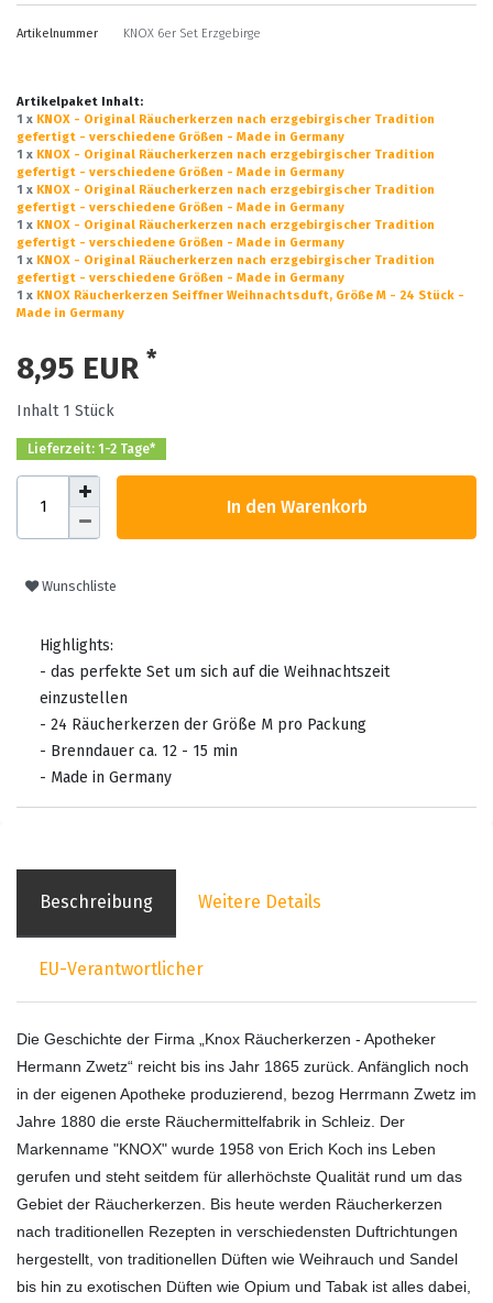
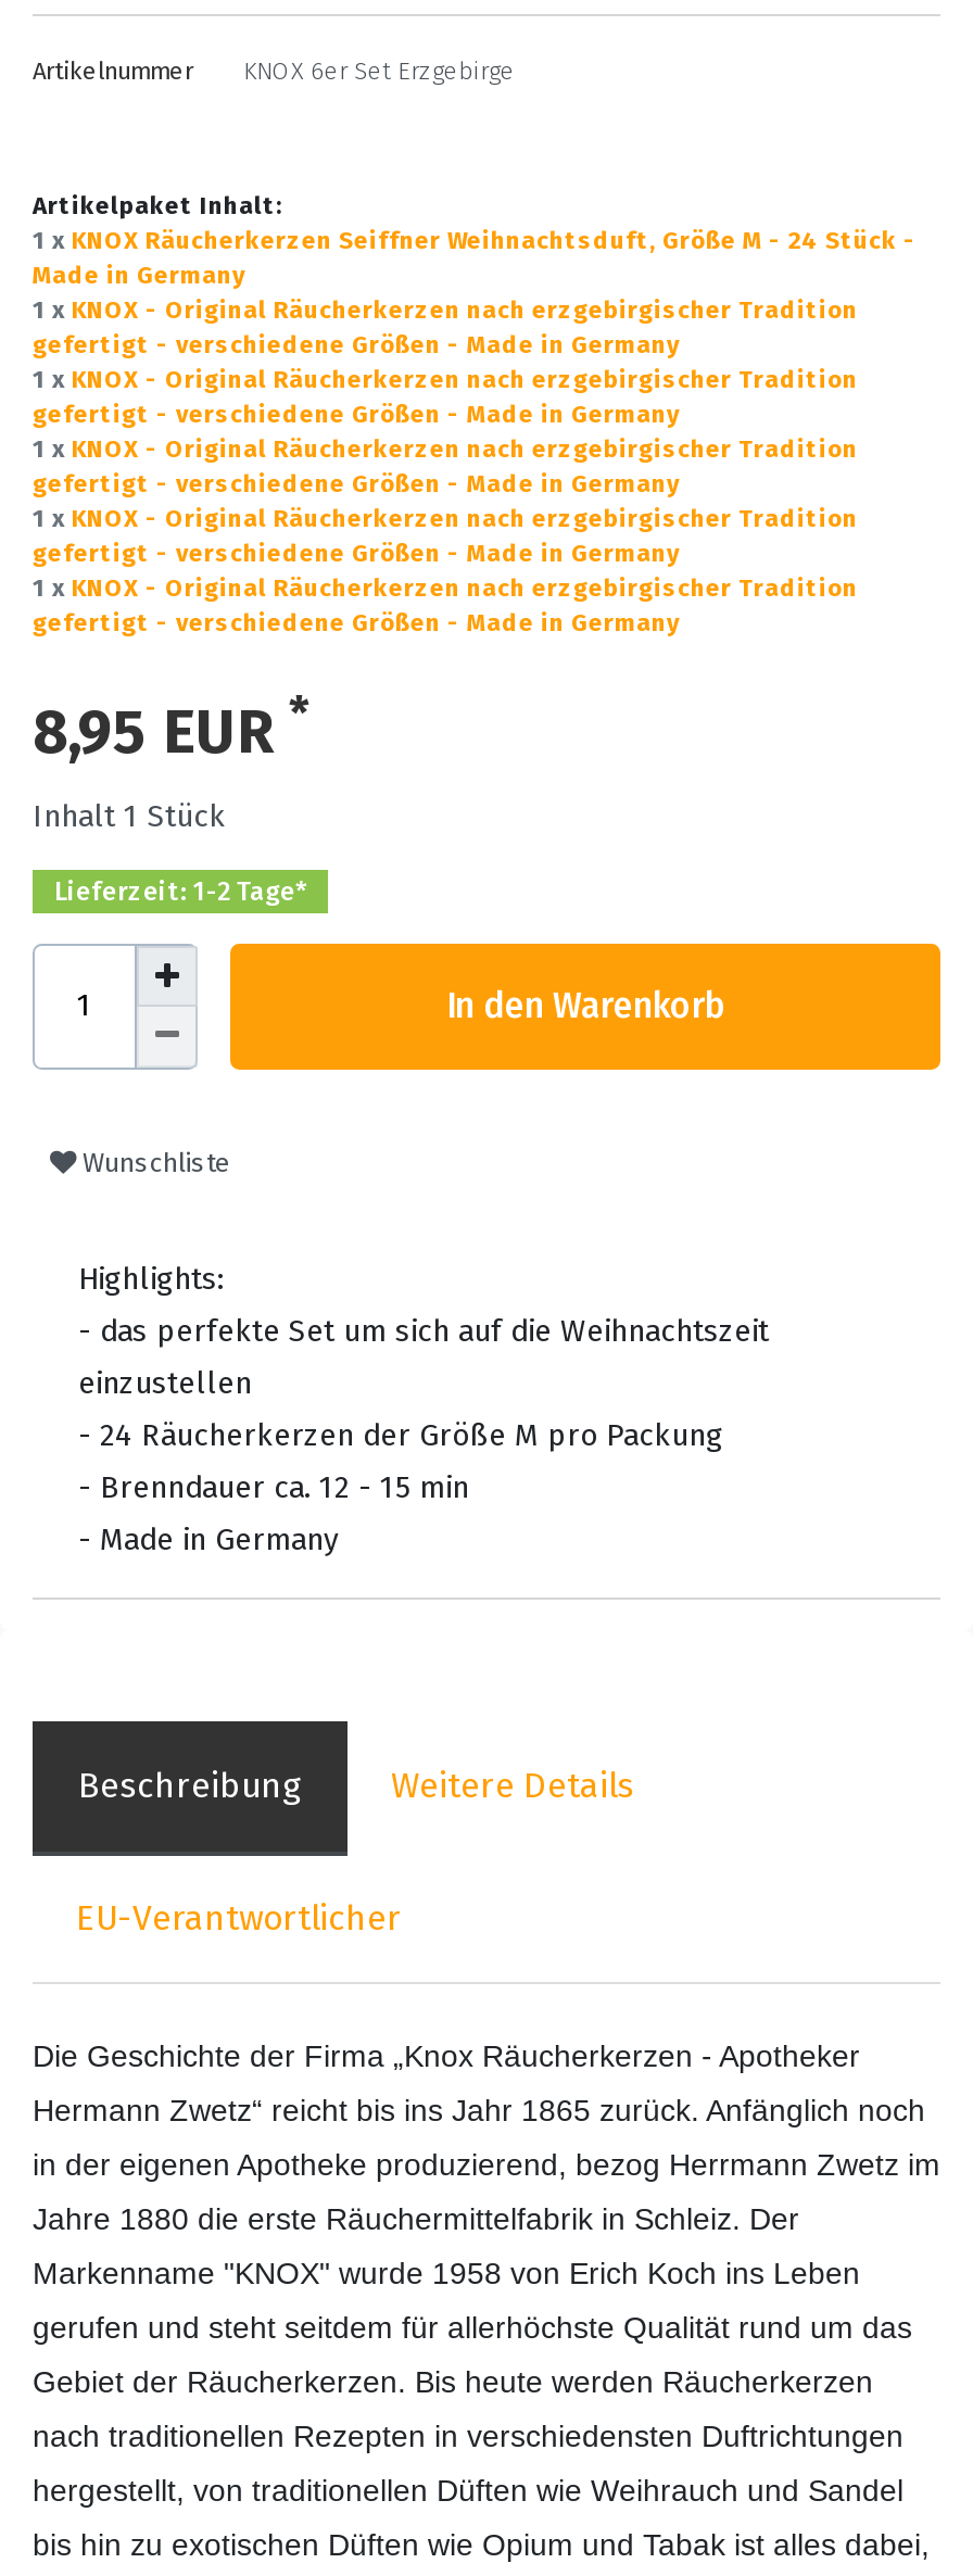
moved [17,112,435,285] -> [33,296,858,637]: 1 x KNOX - Original Räucherkerzen nach erzgebirgischer Tradition | gefertigt - verschiedene Größen - Made in Germany | 1 x KNOX - Original Räucherkerzen nach erzgebirgischer Tradition | ... | 1 x KNOX - Original Räucherkerzen nach erzgebirgischer Tradition | gefertigt - verschiedene Größen - Made in Germany
moved [17,288,464,320] -> [33,226,917,289]: 1 x KNOX Räucherkerzen Seiffner Weihnachtsduft, Größe M - 24 Stück - | Made in Germany

